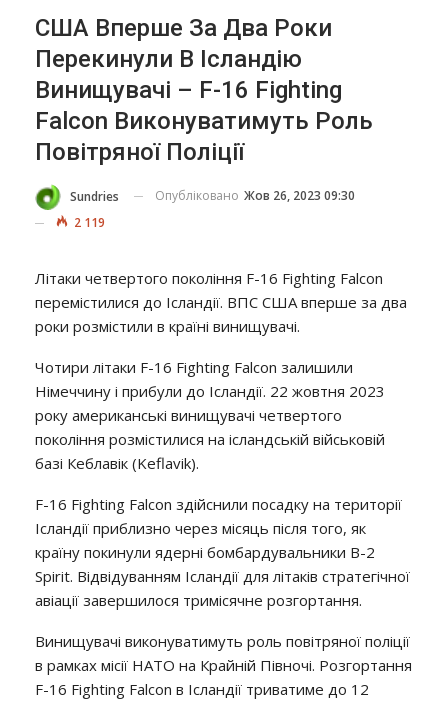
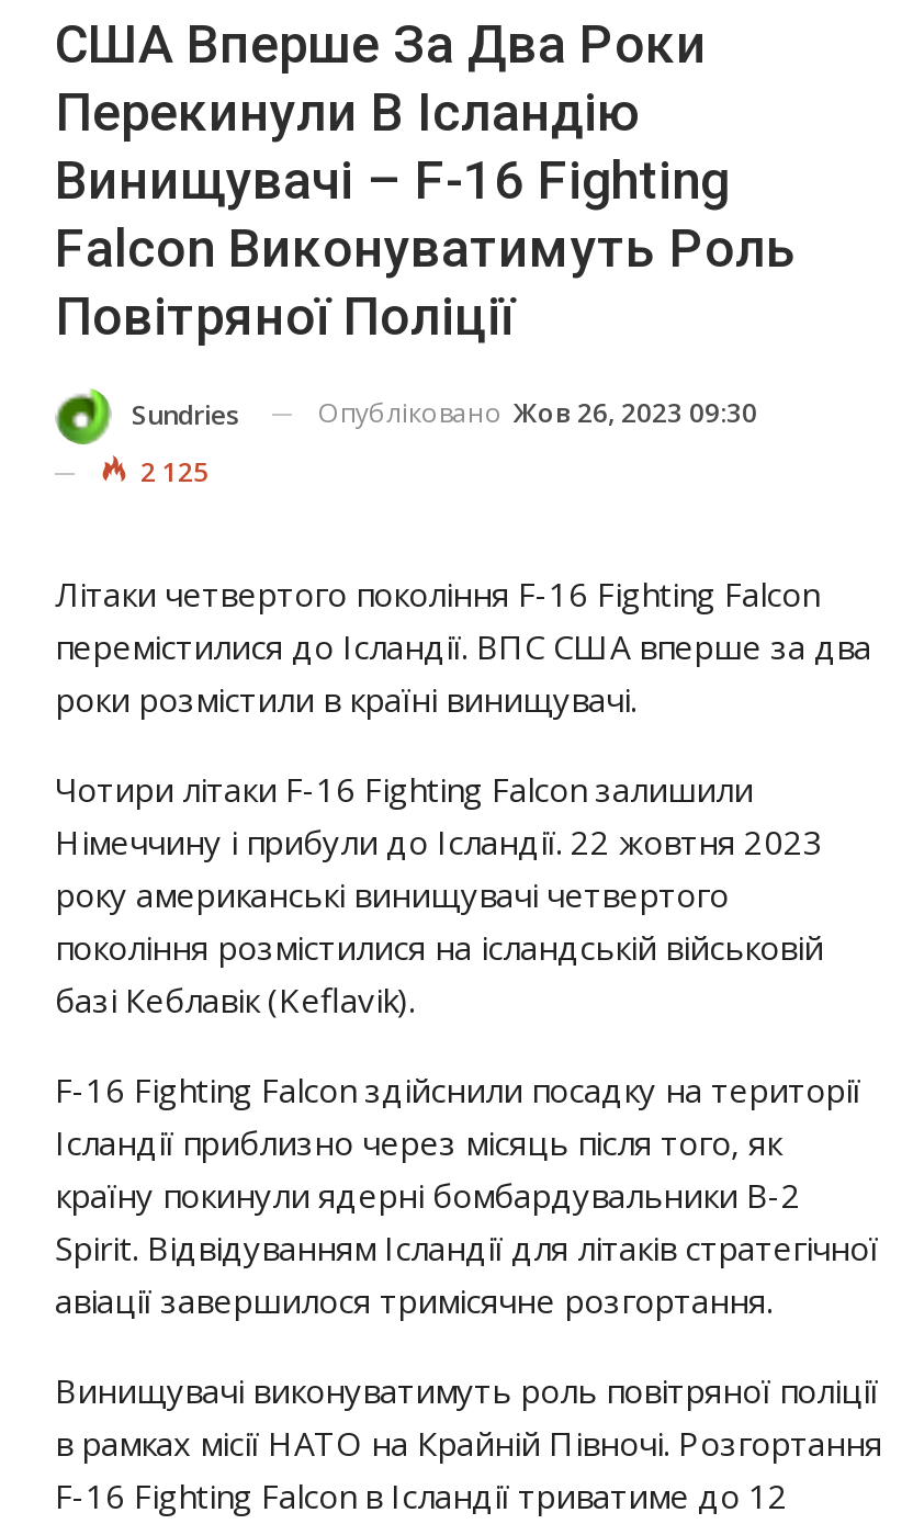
[71,214,105,231] 2 119 -> [134,453,208,490] 2 125

